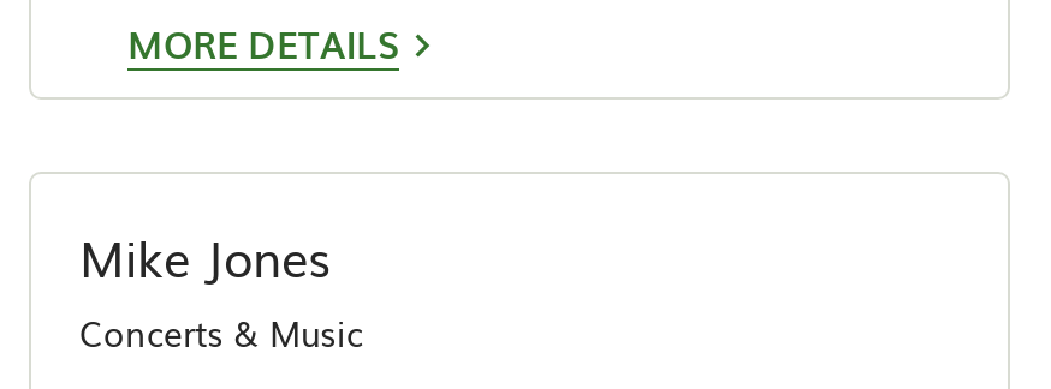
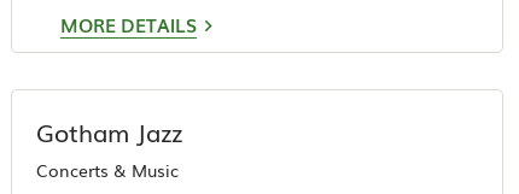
[79,220,332,292] Mike Jones -> [36,113,182,149] Gotham Jazz

